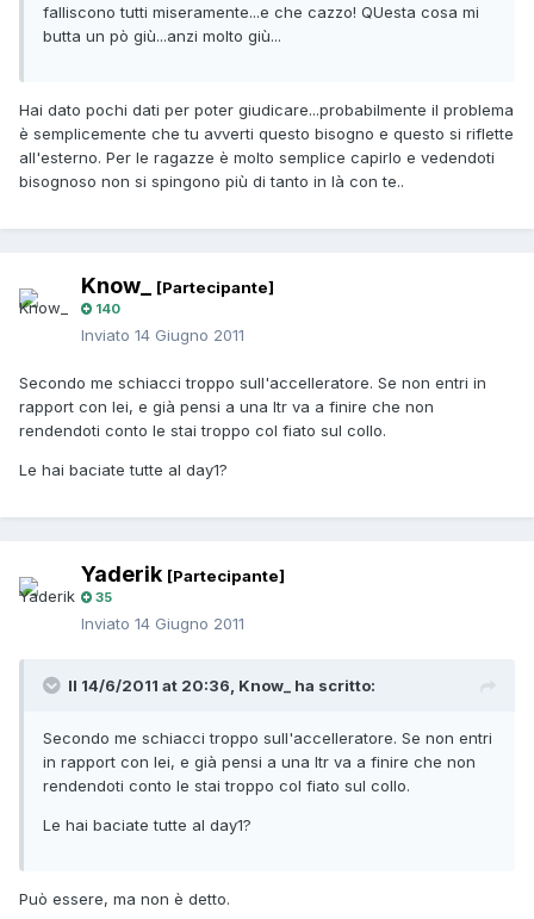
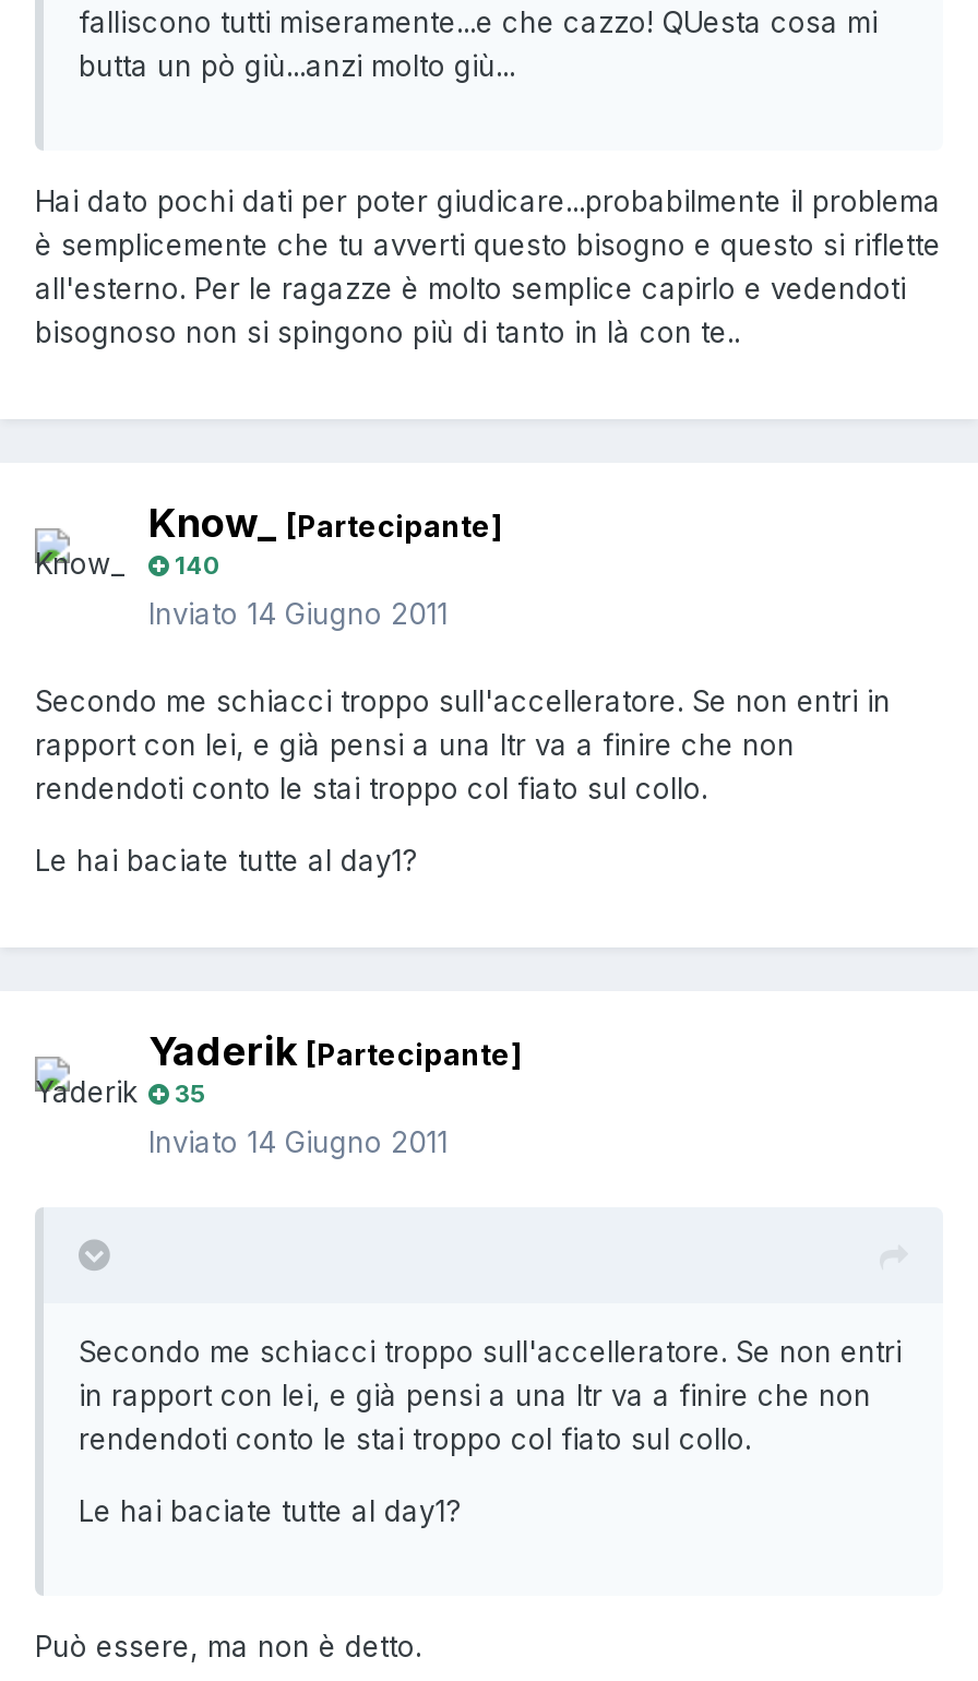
[68,676,375,695] Il 14/6/2011 at 20:36, Know_ ha scritto: -> none

